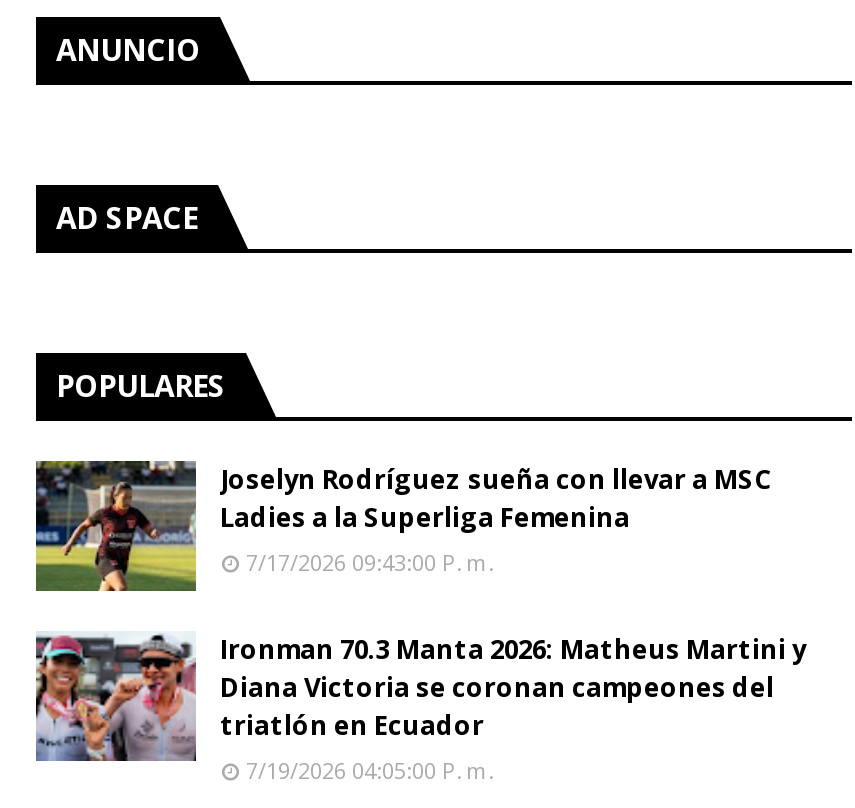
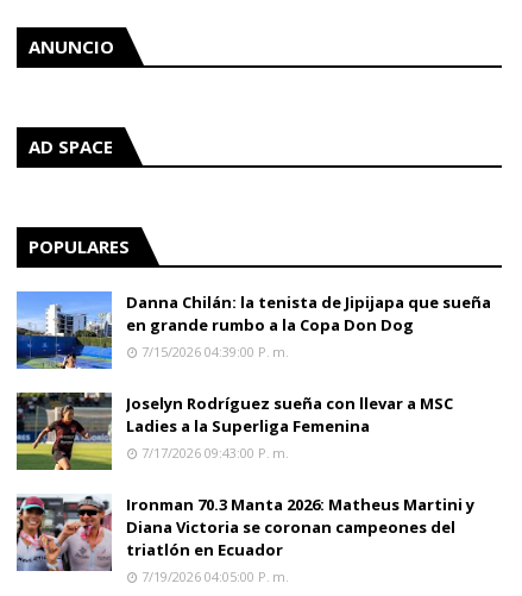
none -> [15,290,491,370] [image] | Danna Chilán: la tenista de Jipijapa que sueña | en grande rumbo a la Copa Don Dog | 7/15/2026 04:39:00 P. M.

